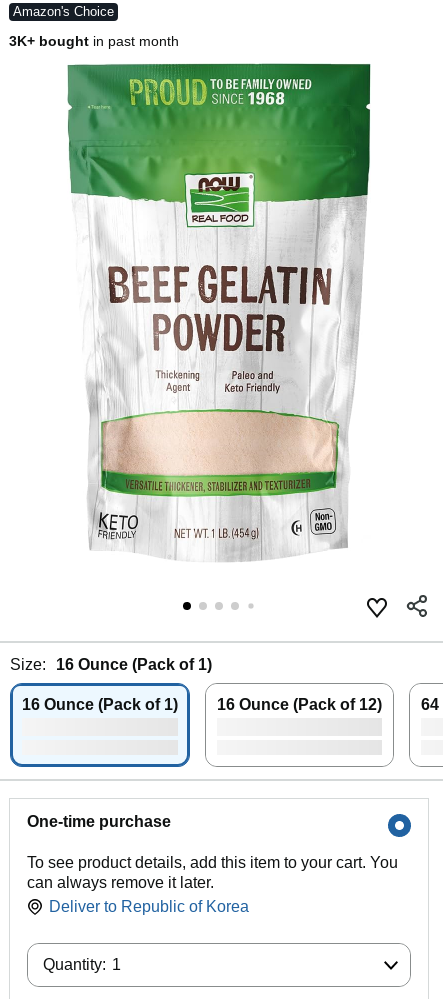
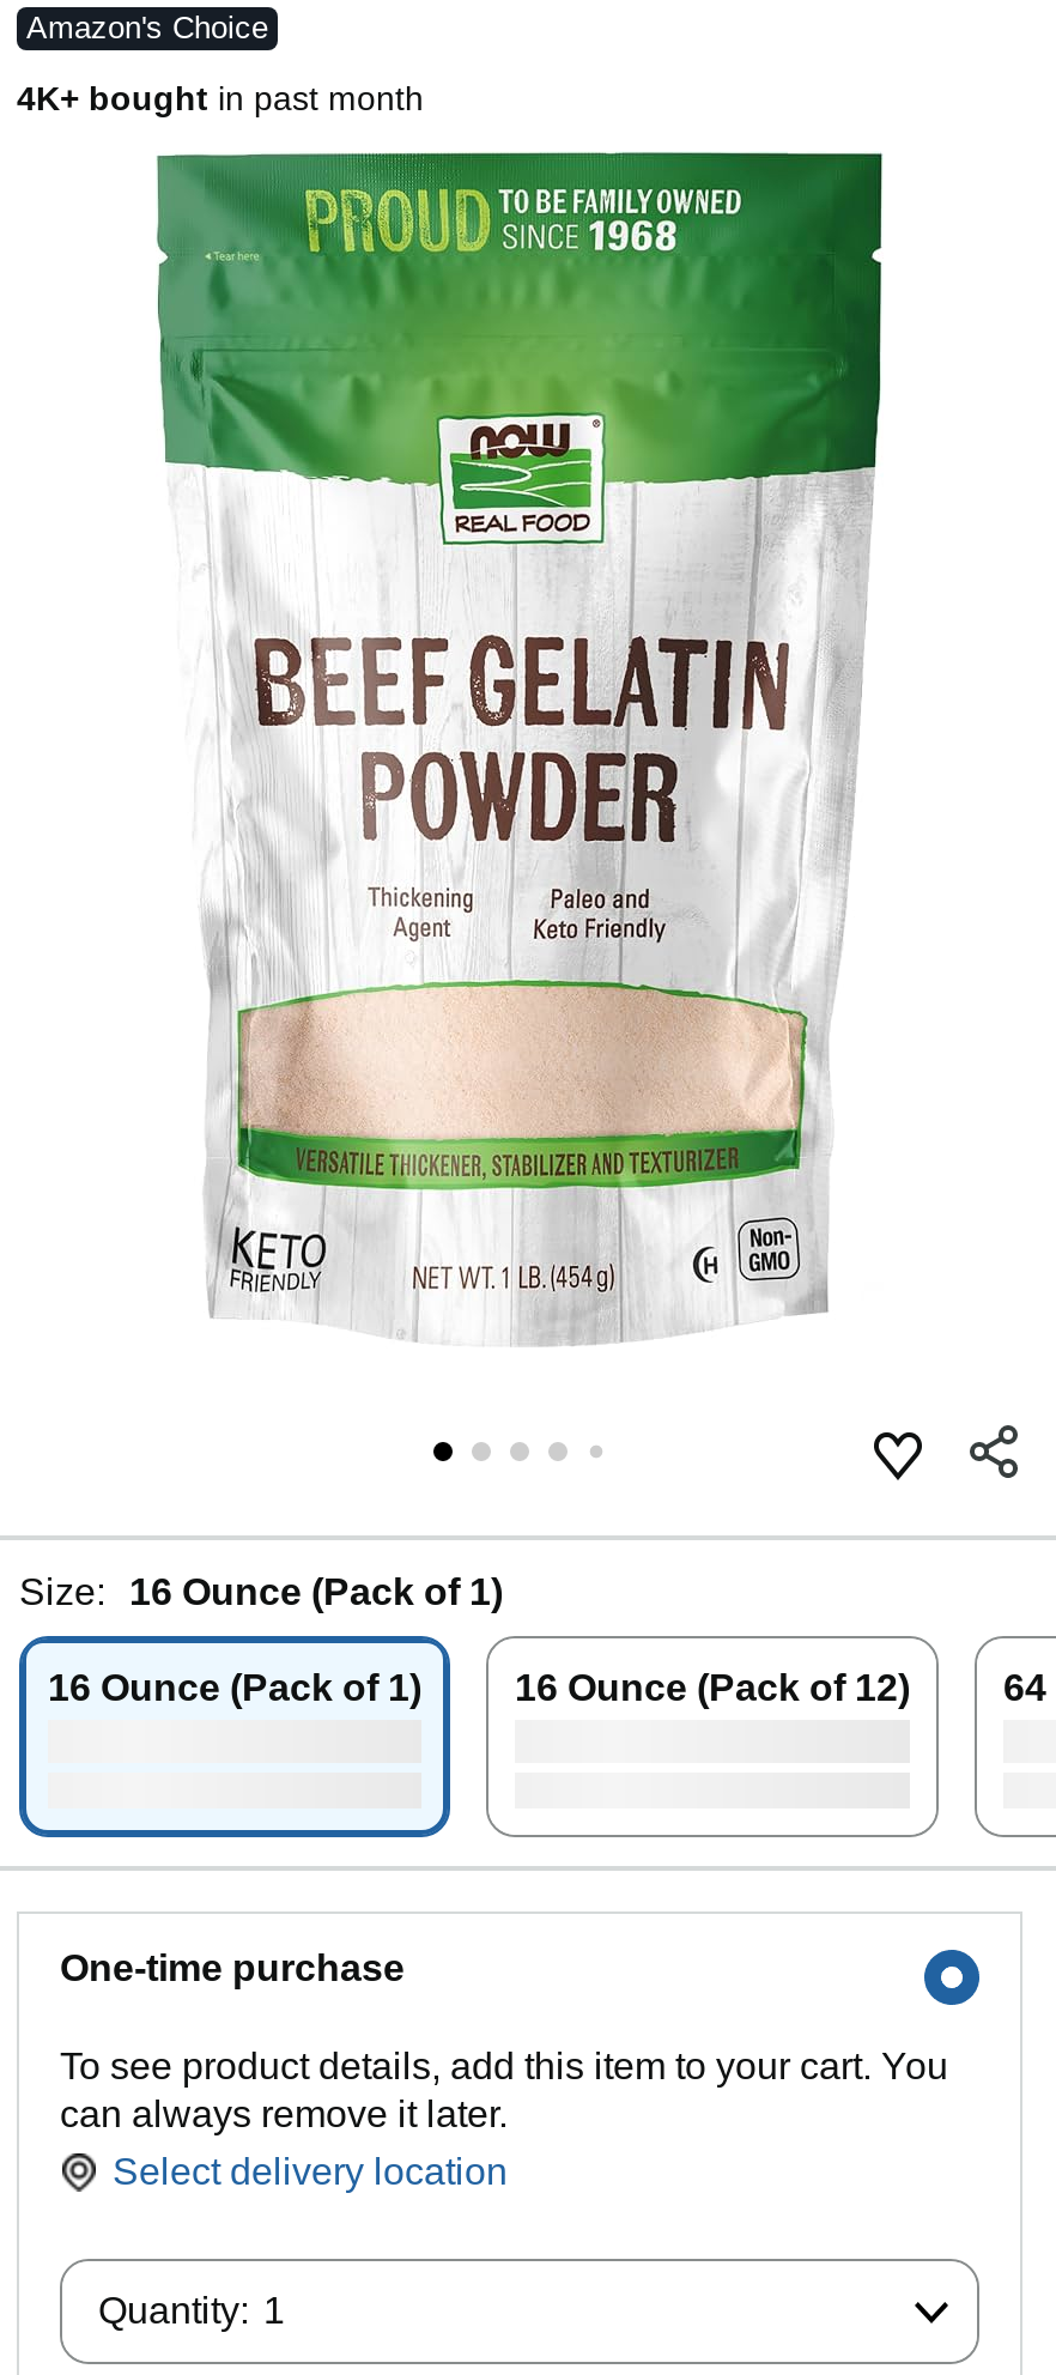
[9,33,179,49] 3K+ bought in past month -> [17,79,424,117] 4K+ bought in past month
[49,898,249,915] Deliver to Republic of Korea -> [113,2151,508,2192] Select delivery location

